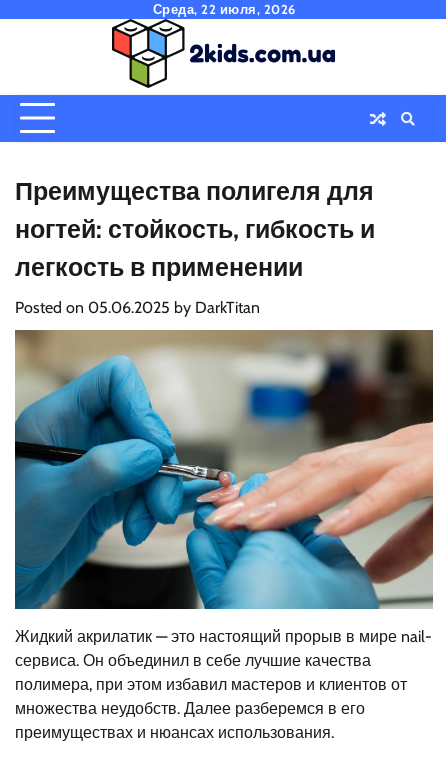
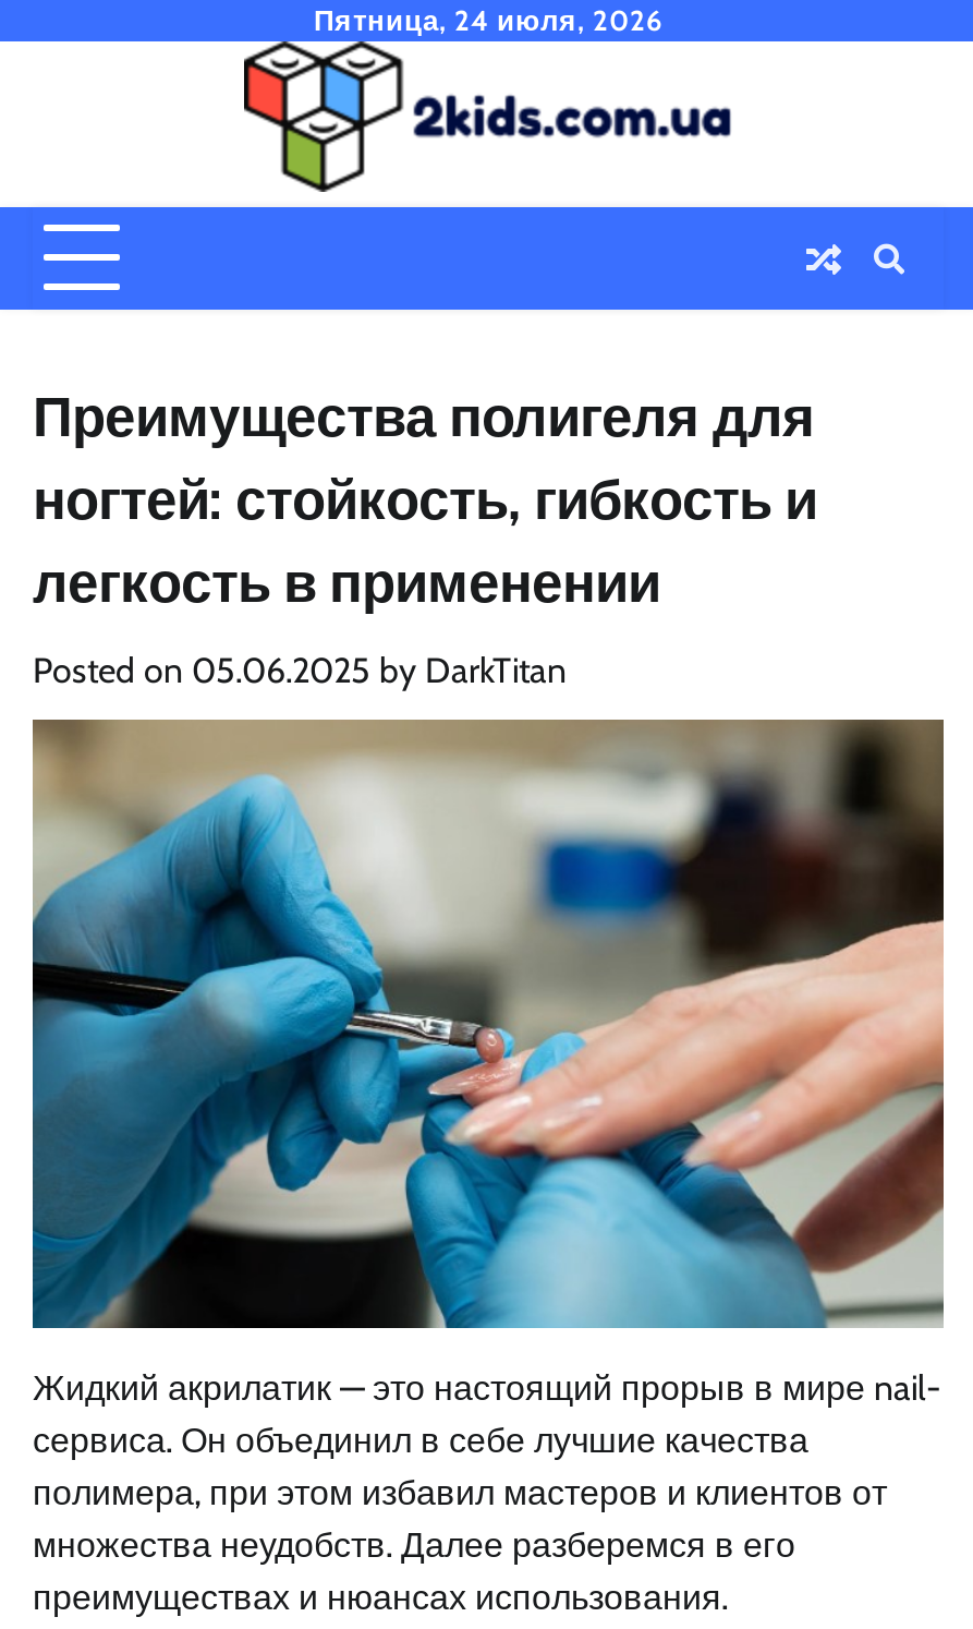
[152,2,295,17] Среда, 22 июля, 2026 -> [314,4,662,37] Пятница, 24 июля, 2026

